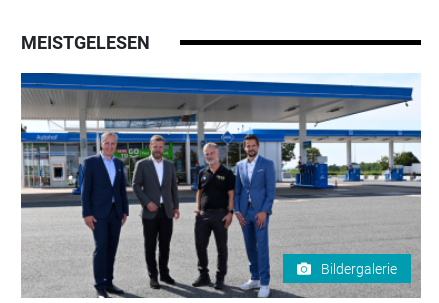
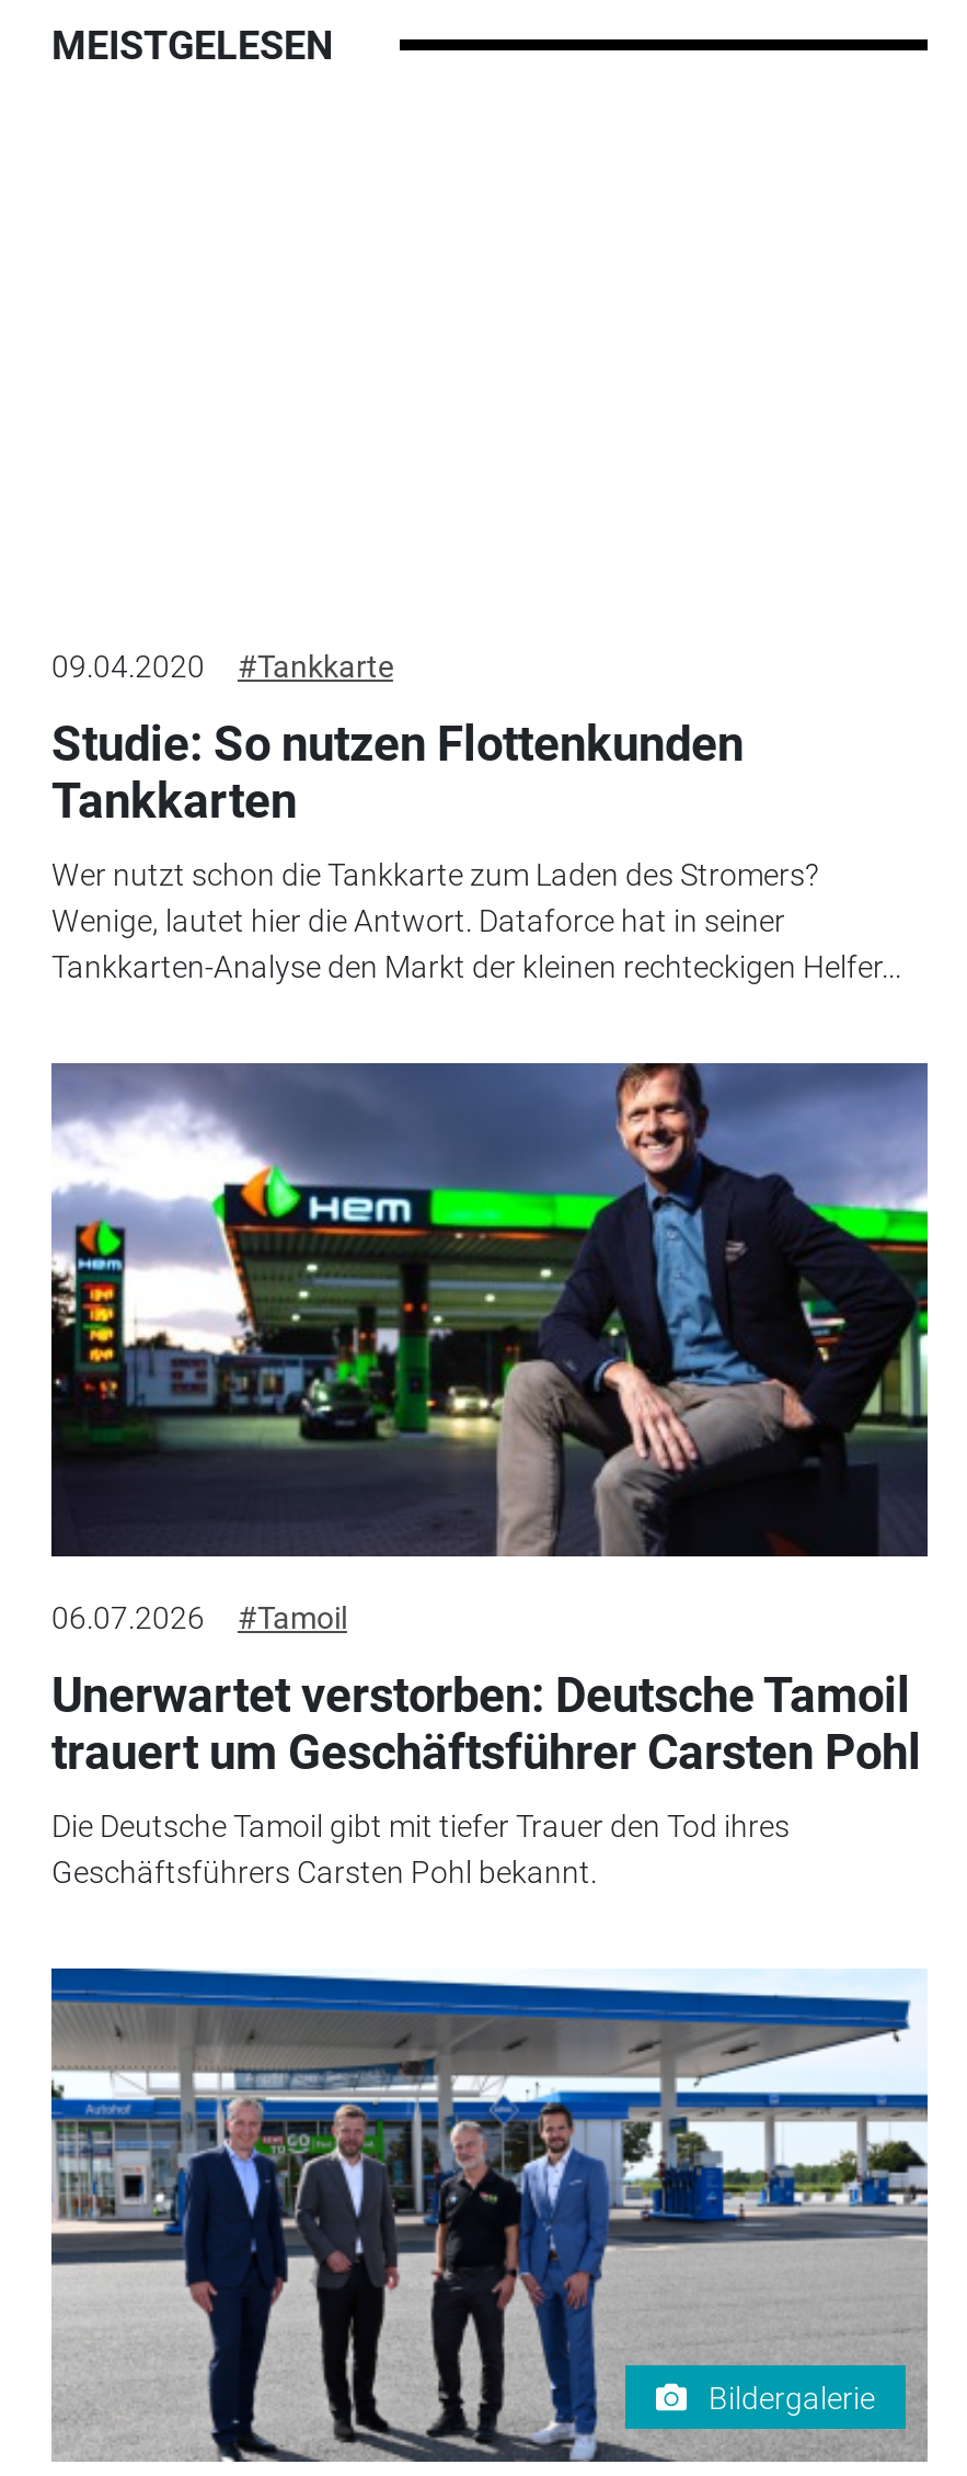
none -> [49,1061,930,1890] [image] | 06.07.2026 | #Tamoil | Unerwartet verstorben: Deutsche Tamoil | trauert um Geschäftsführer Carsten Pohl | Die Deutsche Tamoil gibt mit tiefer Trauer den Tod ihres | Geschäftsführers Carsten Pohl bekannt.
none -> [51,648,901,985] 09.04.2020 | #Tankkarte | Studie: So nutzen Flottenkunden | Tankkarten | Wer nutzt schon die Tankkarte zum Laden des Stromers? | Wenige, lautet hier die Antwort. Dataforce hat in seiner | Tankkarten-Analyse den Markt der kleinen rechteckigen Helfer...

